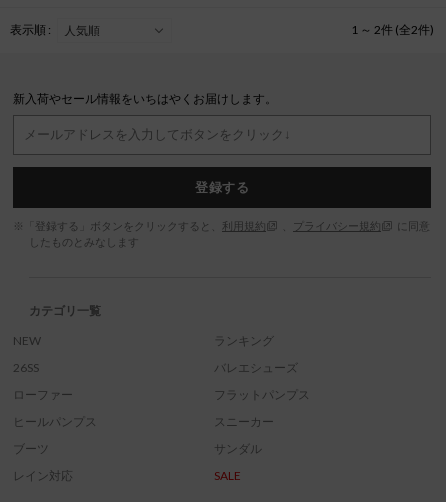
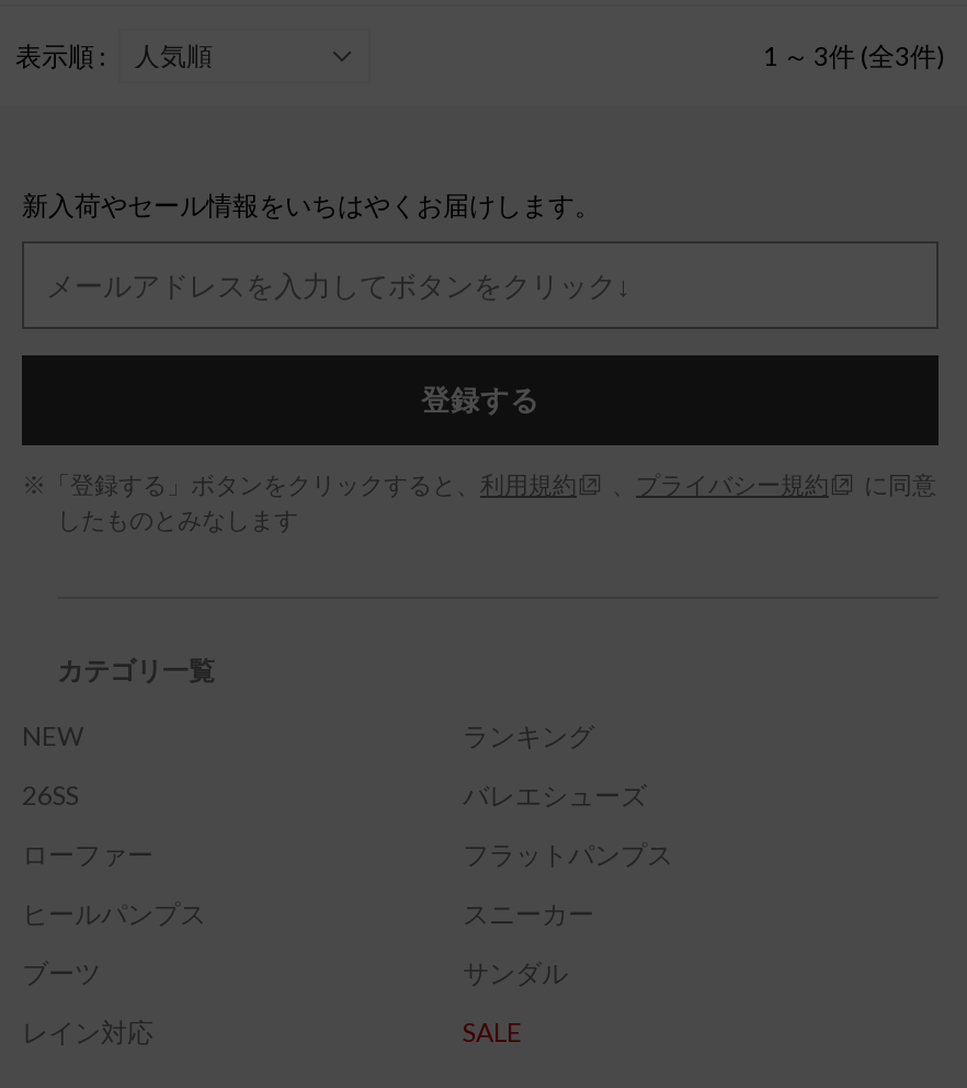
[351,22,434,37] 1 ～ 2件 (全2件) -> [763,39,945,72] 1 ～ 3件 (全3件)

